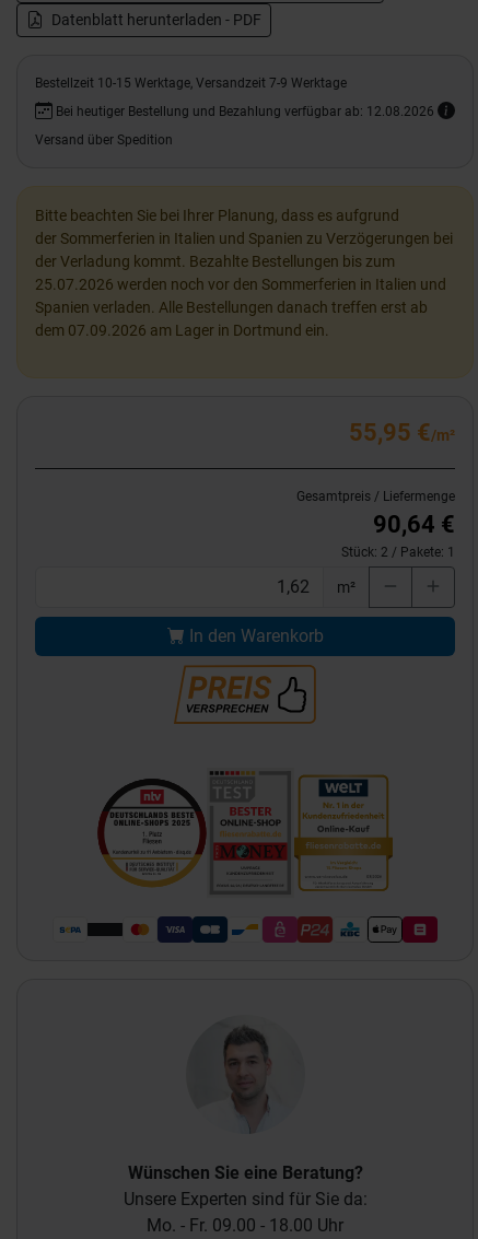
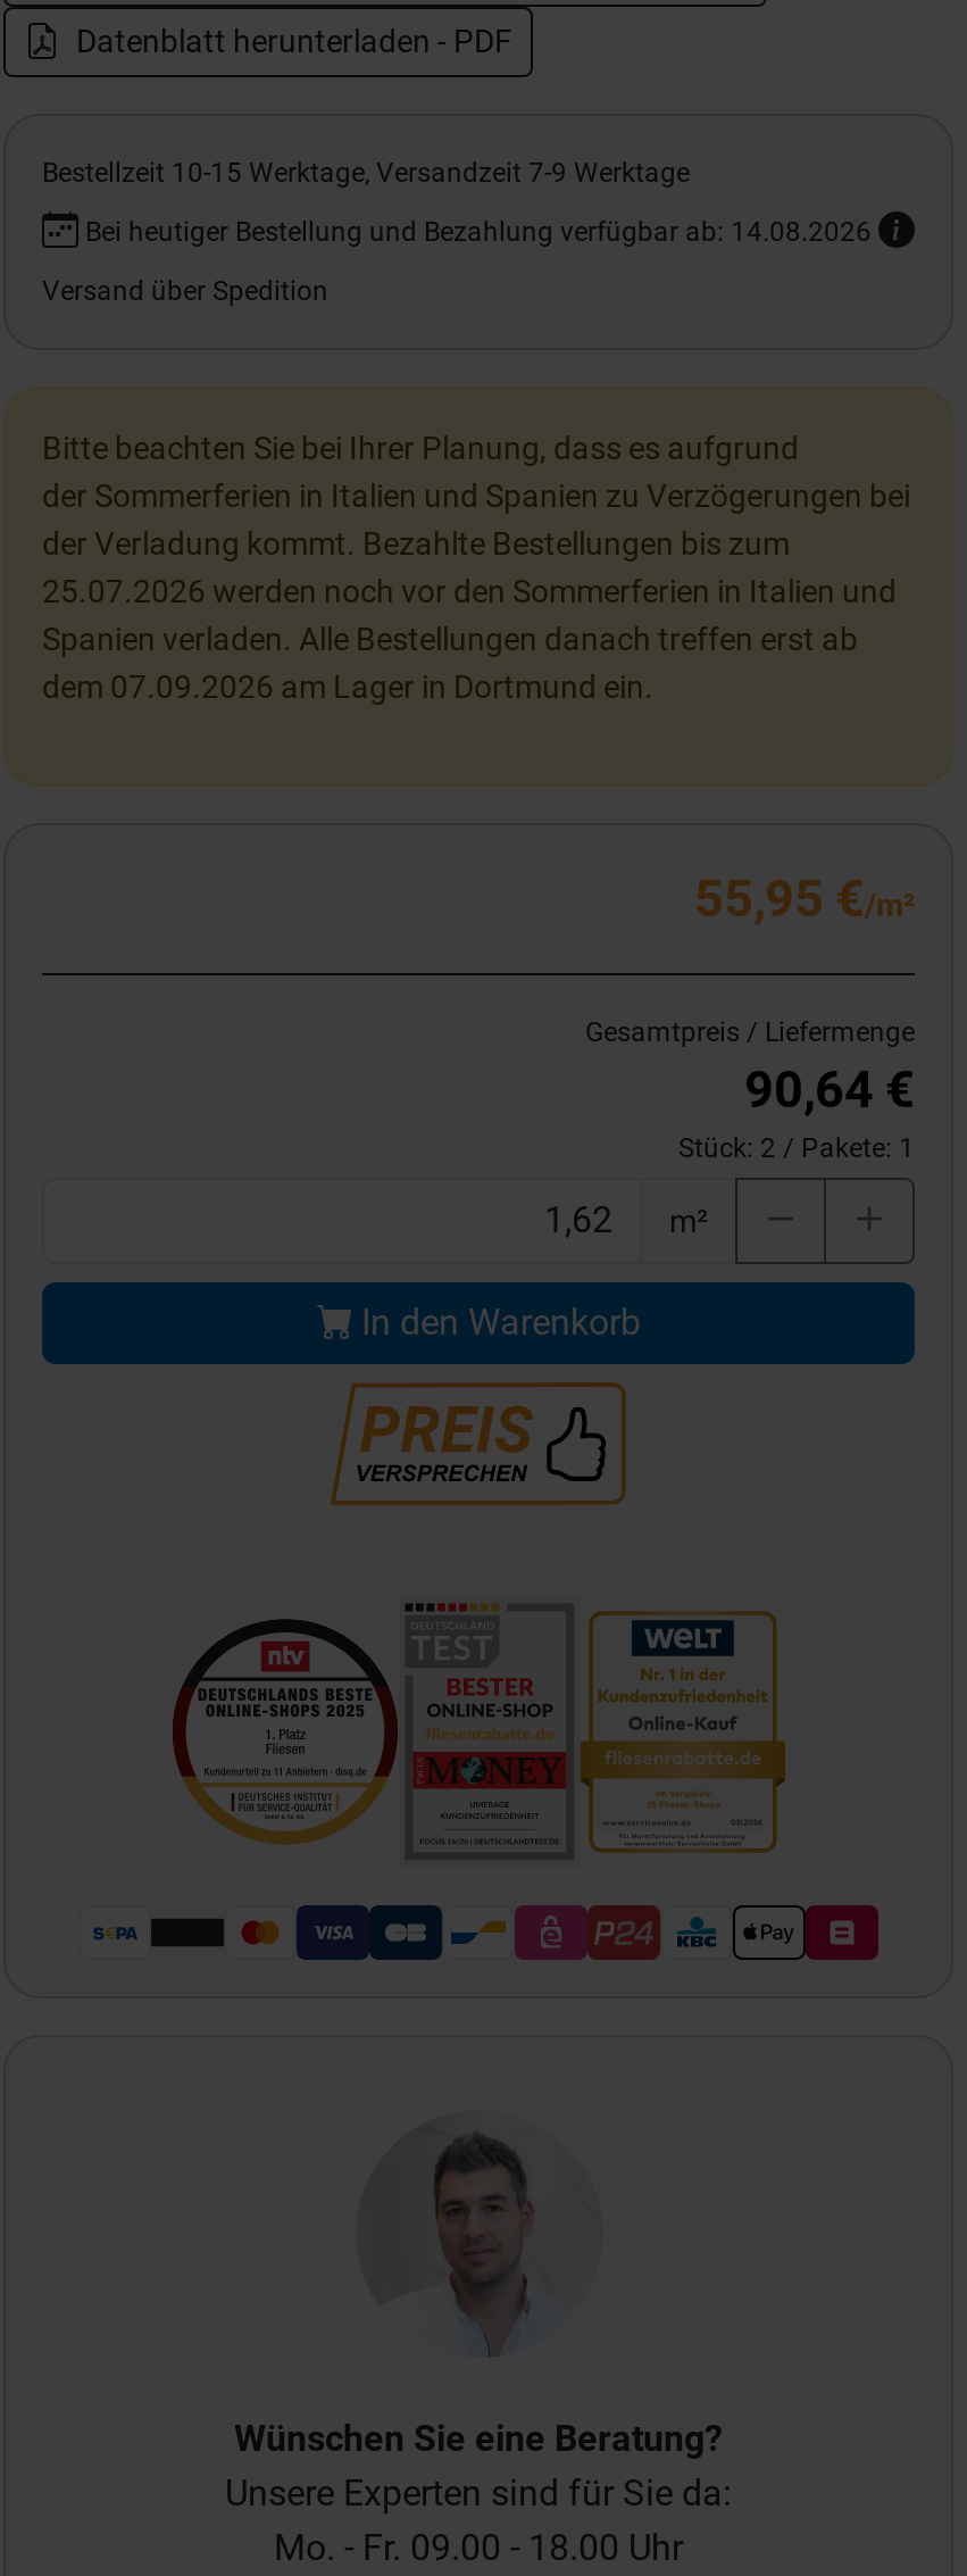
[53,104,438,119] Bei heutiger Bestellung und Bezahlung verfügbar ab: 12.08.2026 -> [78,216,878,248] Bei heutiger Bestellung und Bezahlung verfügbar ab: 14.08.2026

